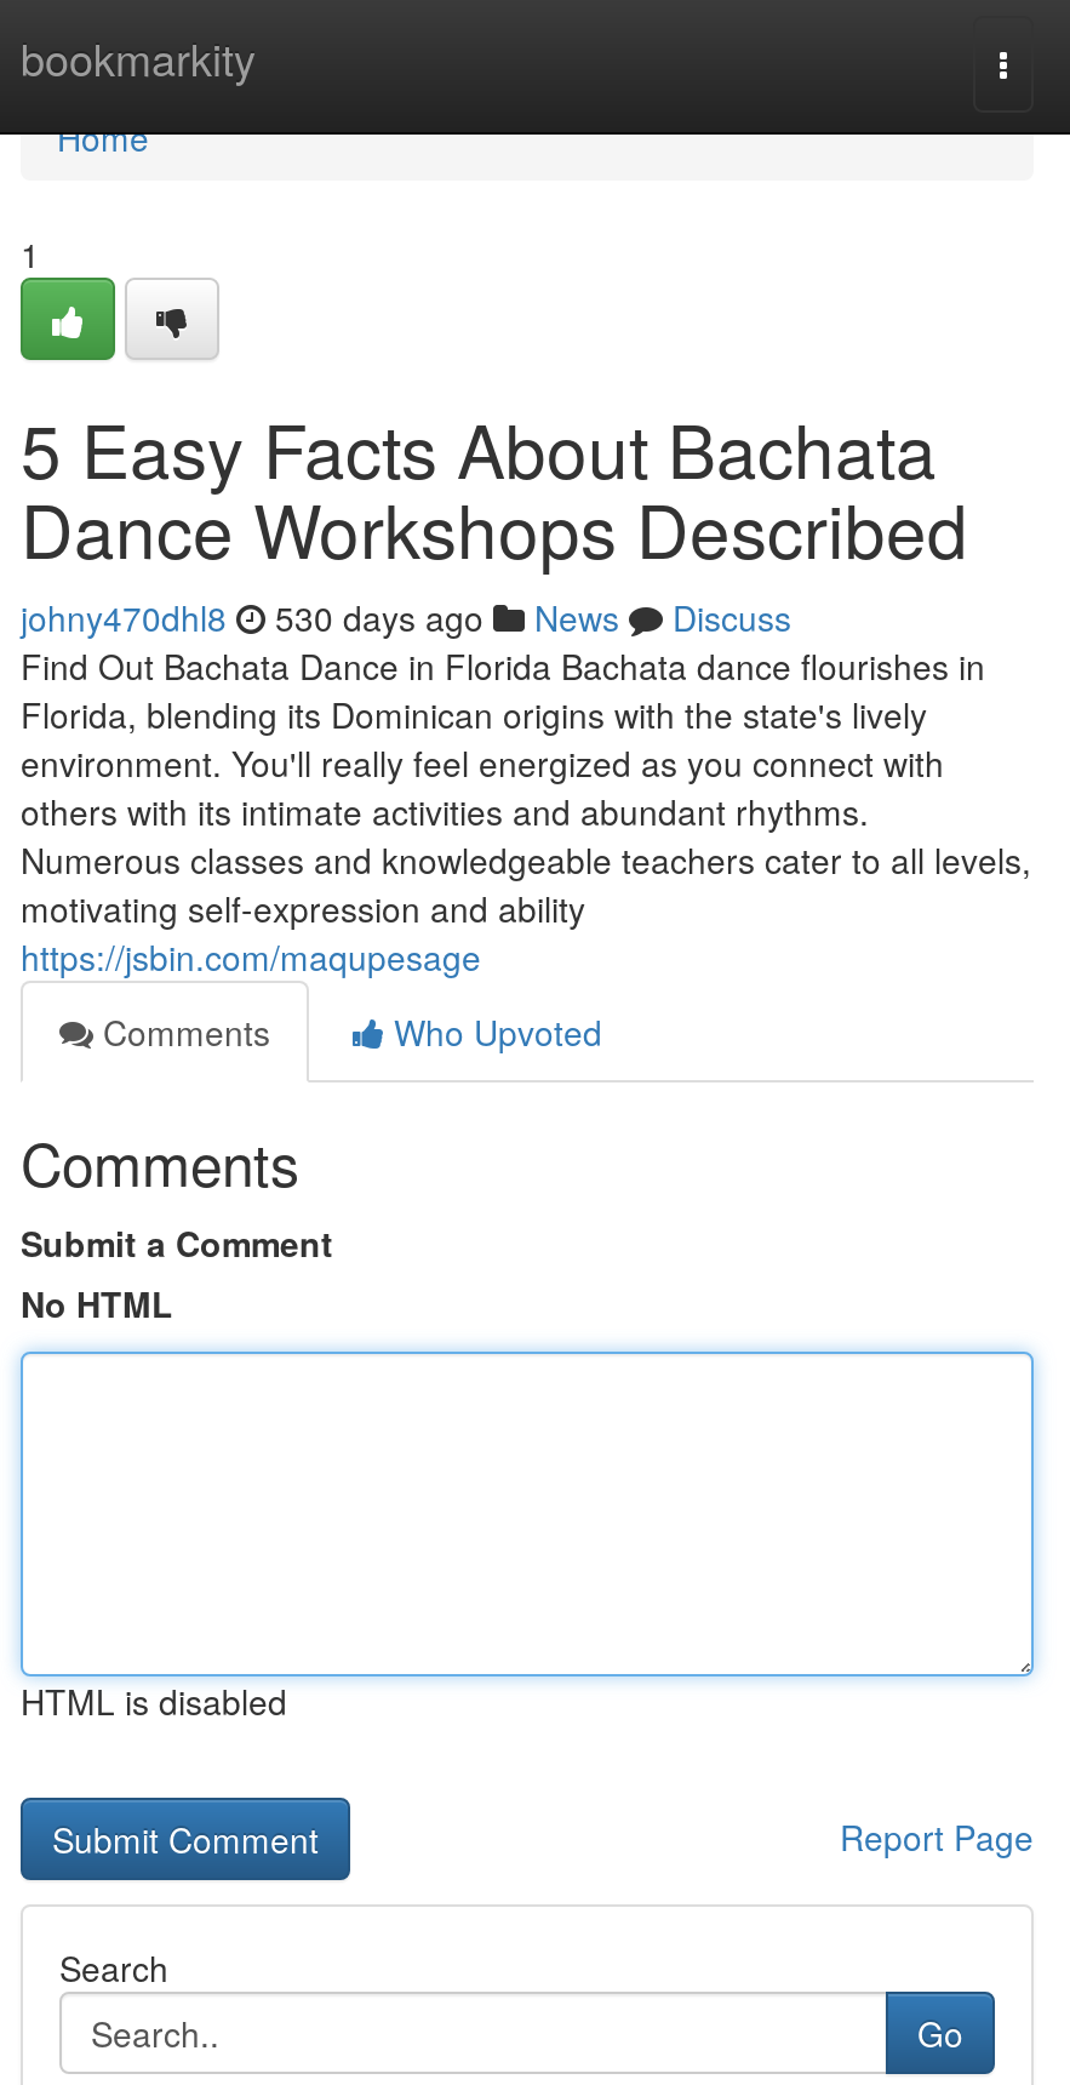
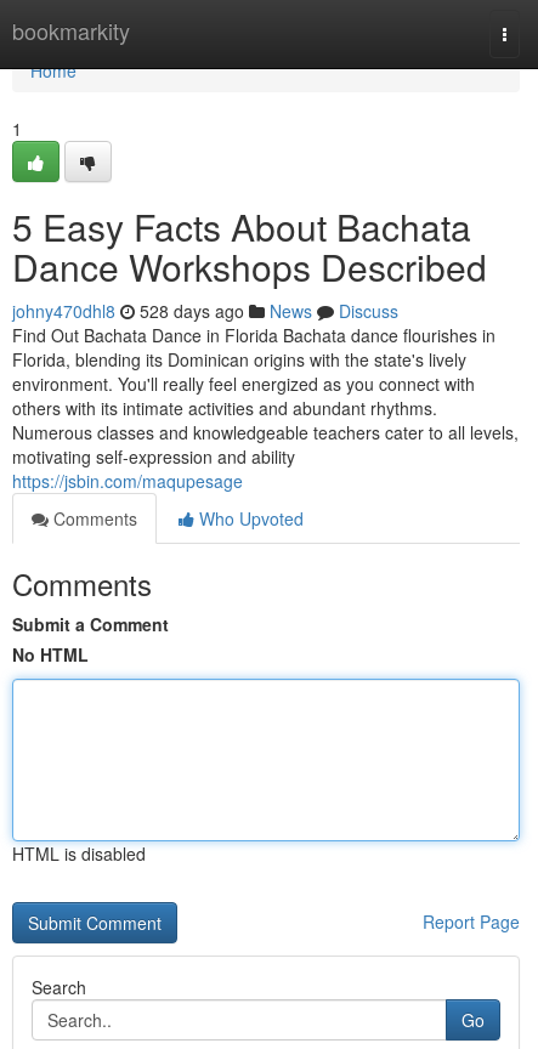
[21,593,791,641] johny470dhl8 530 days ago News Discuss -> [12,299,398,323] johny470dhl8 528 days ago News Discuss

